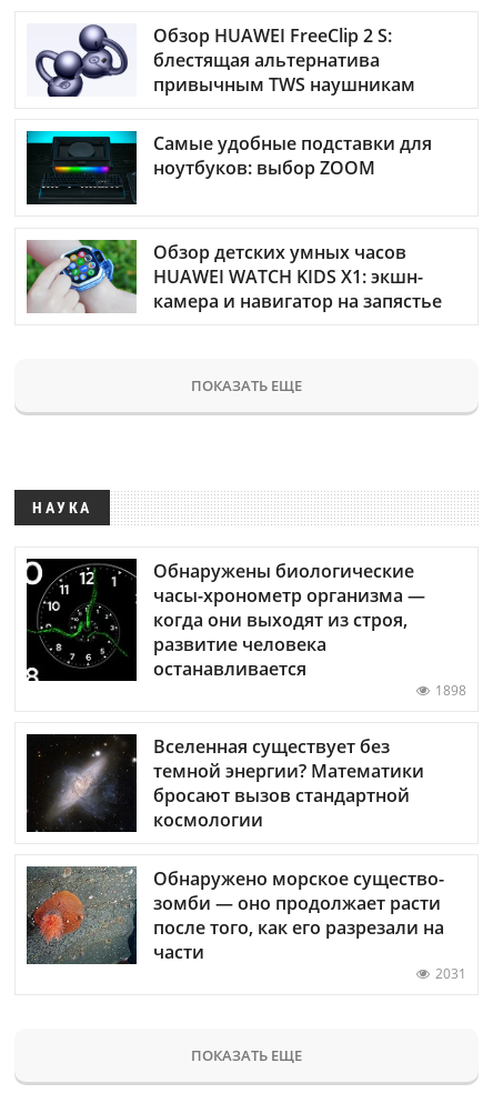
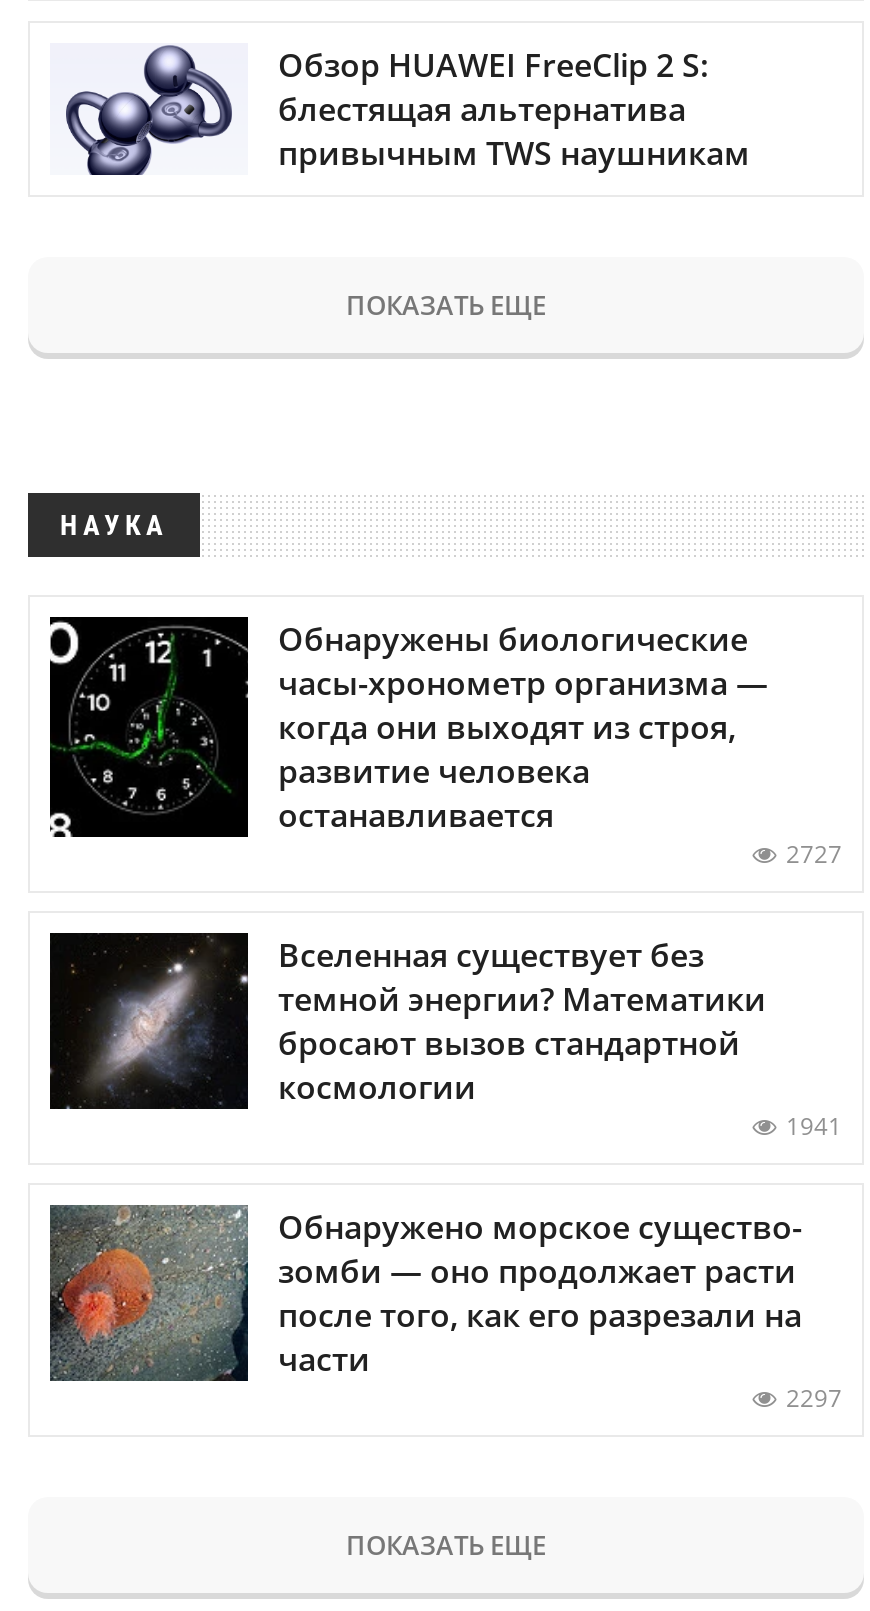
[26,130,442,313] [image] | Самые удобные подставки для | ноутбуков: выбор ZOOM | Обзор детских умных часов | HUAWEI WATCH KIDS X1: экшн- | камера и навигатор на запястье -> none
[26,239,138,314] [image] -> none
moved [26,375,425,681] -> [48,286,768,837]: [image] | ПОКАЗАТЬ ЕЩЕ | НАУКА | Обнаружены биологические | часы-хронометр организма — | когда они выходят из строя, | развитие человека | останавливается
[435,681,466,699] 1898 -> [786,837,842,871] 2727
moved [28,733,424,832] -> [52,932,766,1110]: [image] | Вселенная существует без | темной энергии? Математики | бросают вызов стандартной | космологии
none -> [786,1109,842,1143] 1941
[435,964,466,983] 2031 -> [786,1381,842,1415] 2297

